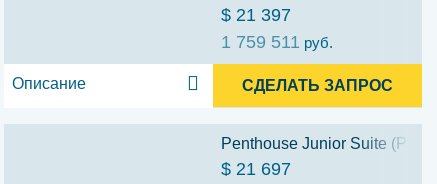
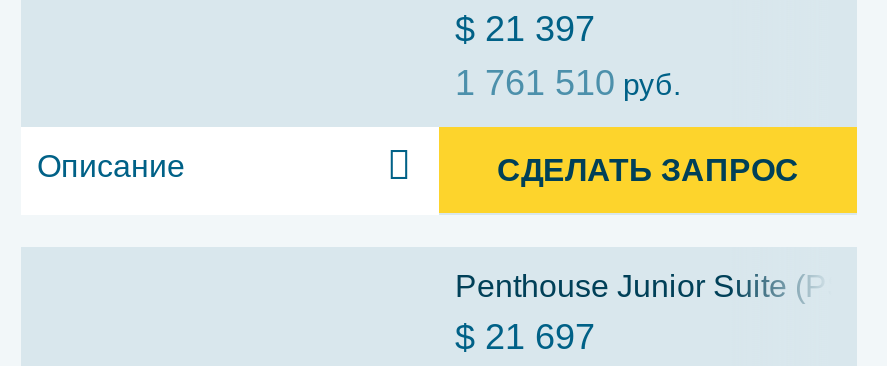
[221,32,333,52] 1 759 511 руб. -> [455,63,681,103] 1 761 510 руб.

